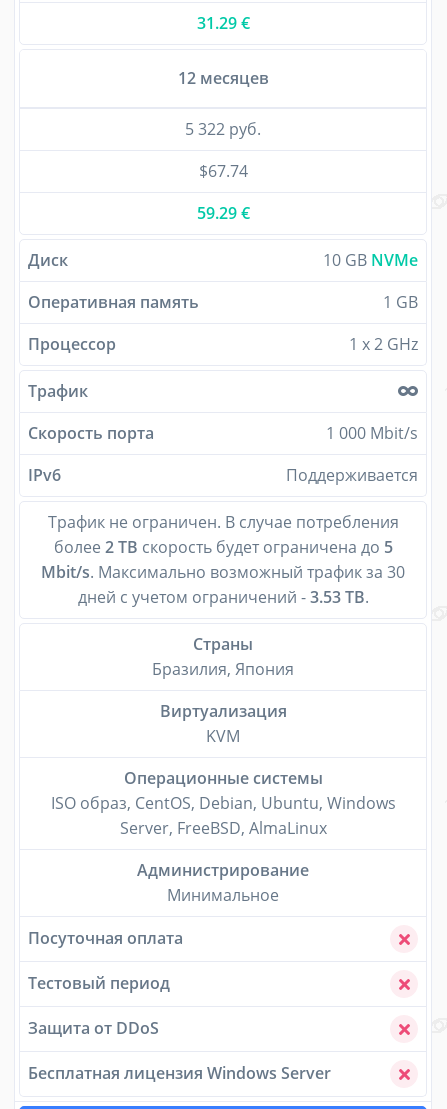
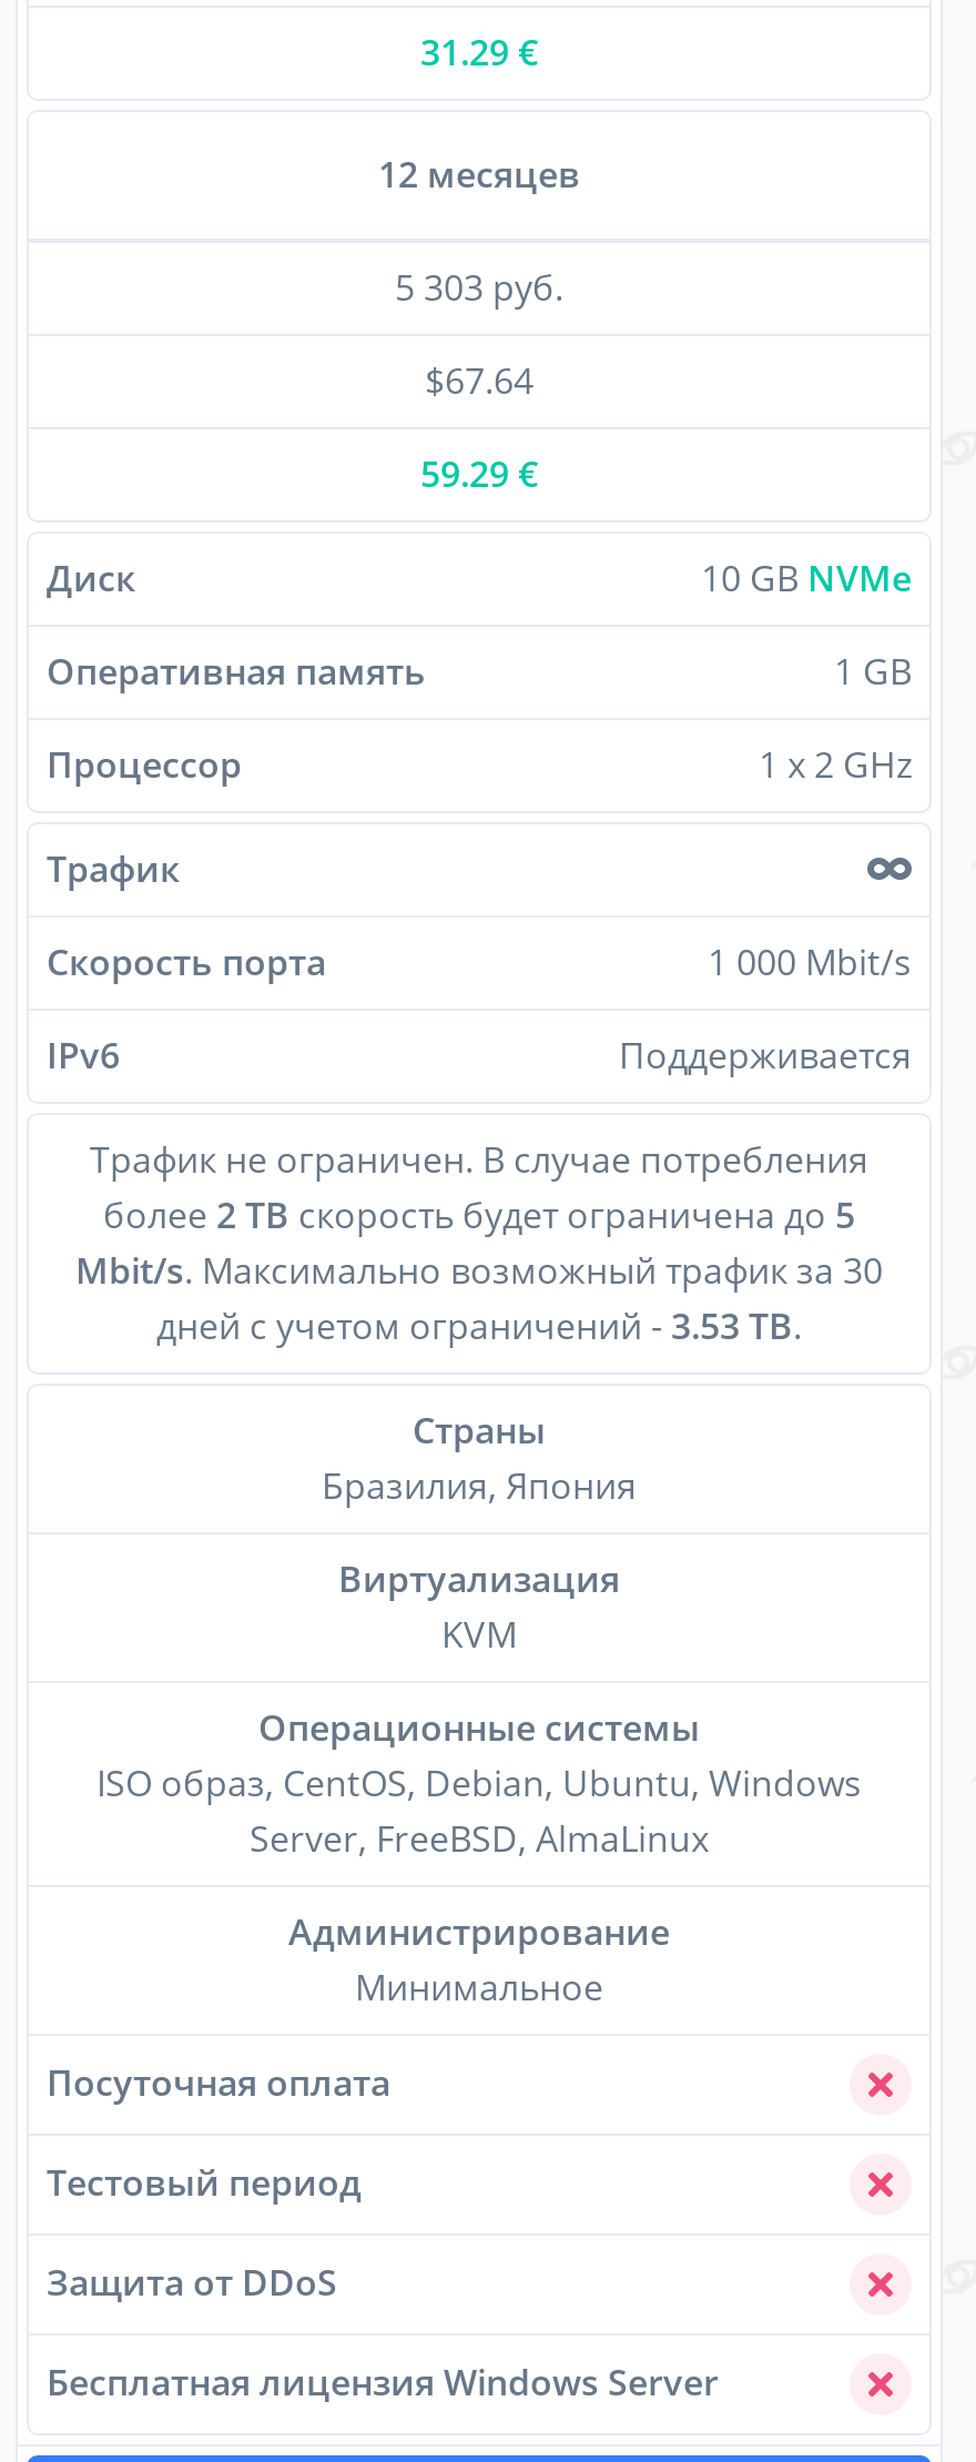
[185,118,261,140] 5 322 руб. -> [395,262,563,311] 5 303 руб.
[198,160,247,182] $67.74 -> [425,355,533,404] $67.64

